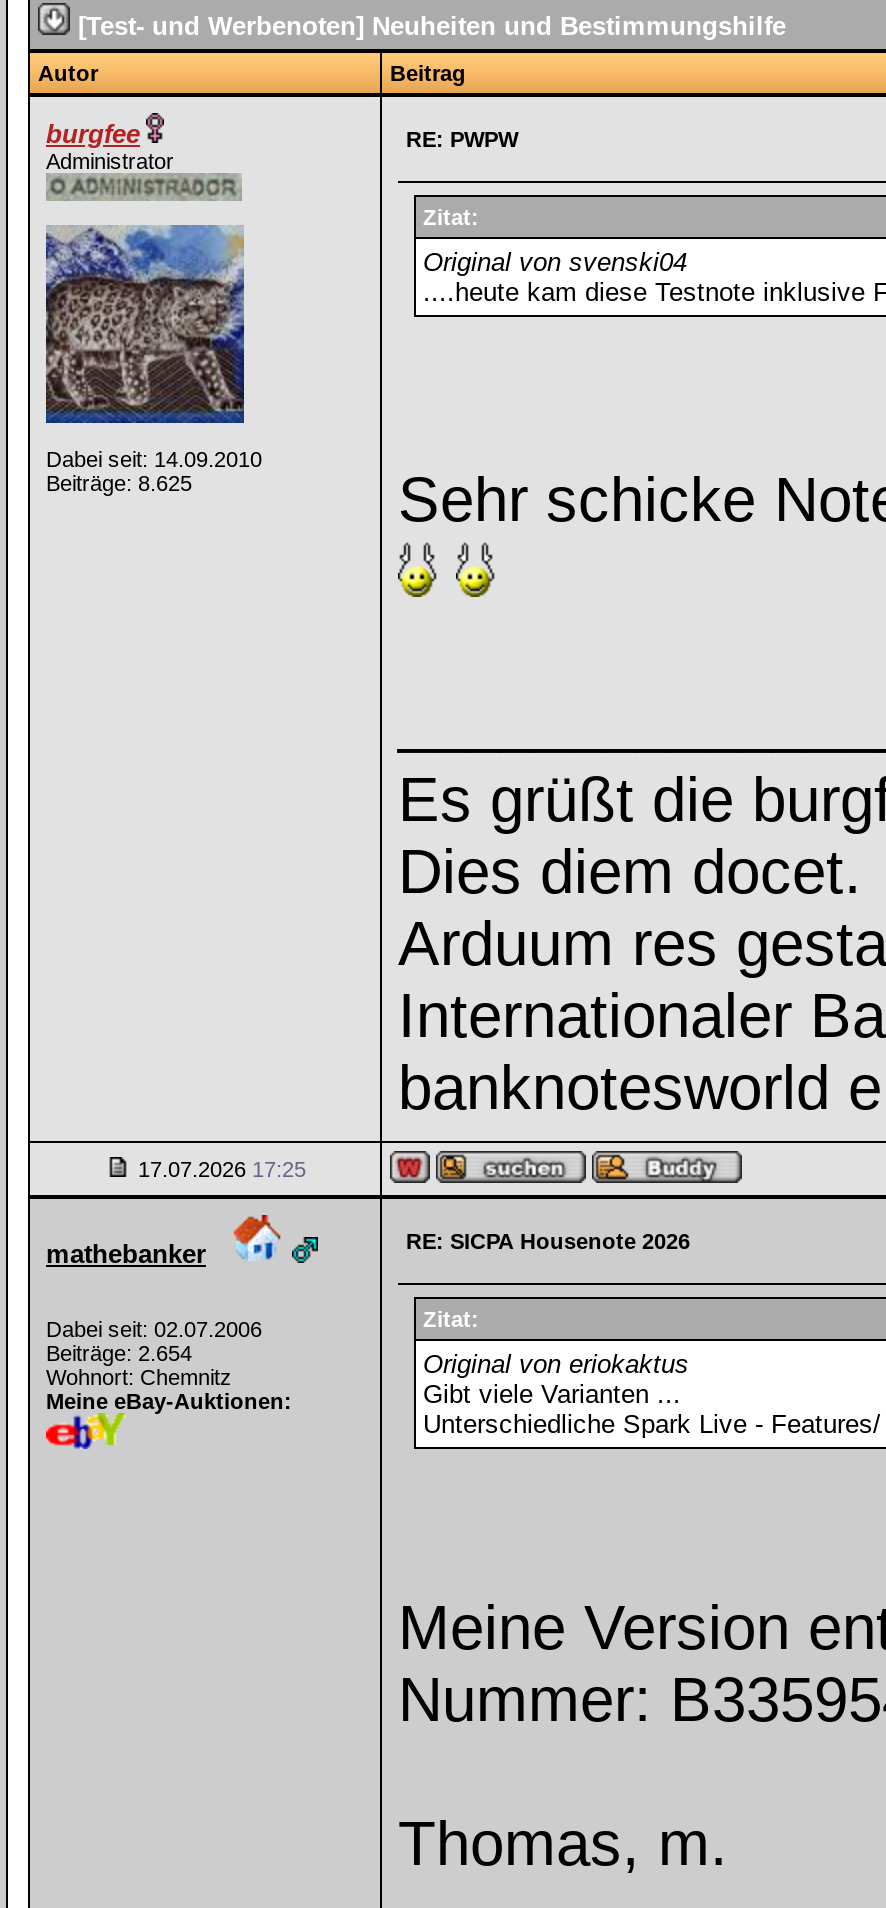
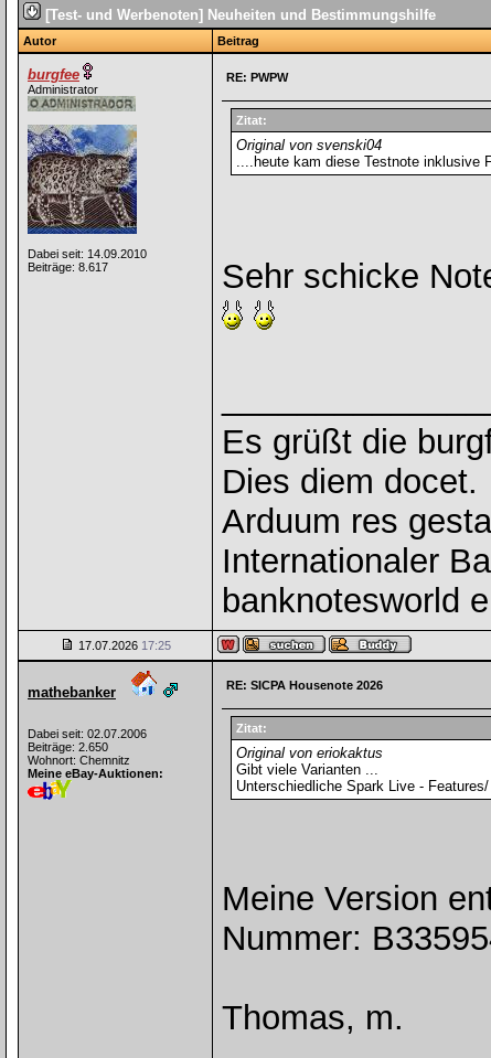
[46,471,192,495] Beiträge: 8.625 -> [28,260,108,274] Beiträge: 8.617
[46,1341,192,1365] Beiträge: 2.654 -> [28,740,108,754] Beiträge: 2.650

